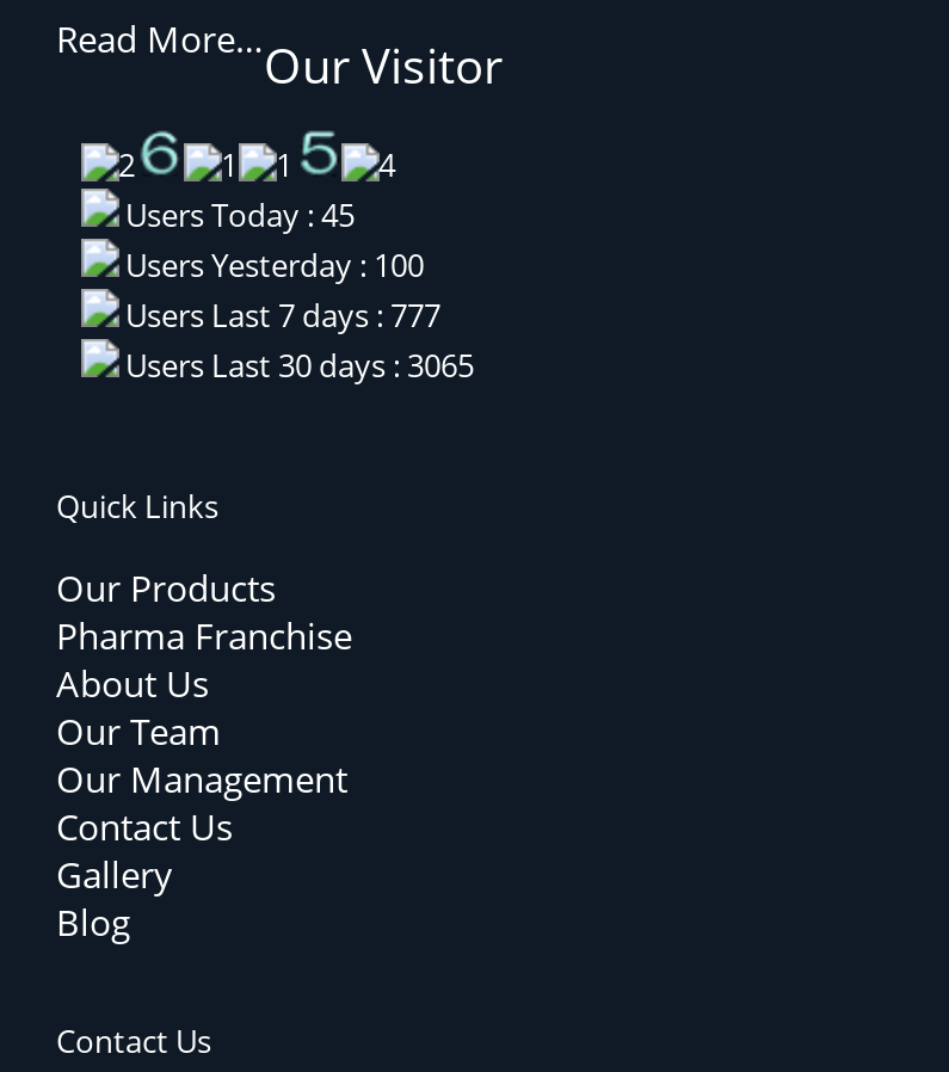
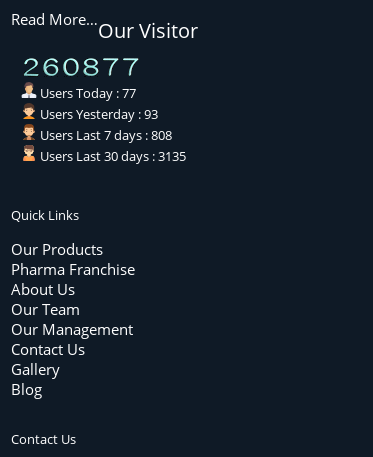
[118,192,355,235] Users Today : 45 -> [36,84,135,102] Users Today : 77
[118,243,424,286] Users Yesterday : 100 -> [36,105,157,123] Users Yesterday : 93
[118,293,440,336] Users Last 7 days : 777 -> [36,126,171,144] Users Last 7 days : 808
[118,343,474,386] Users Last 30 days : 3065 -> [36,147,185,165] Users Last 30 days : 3135

